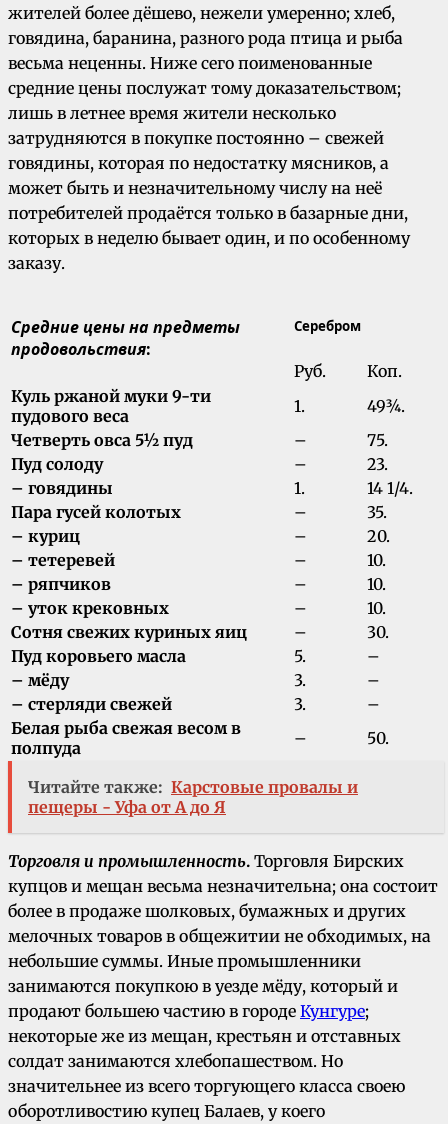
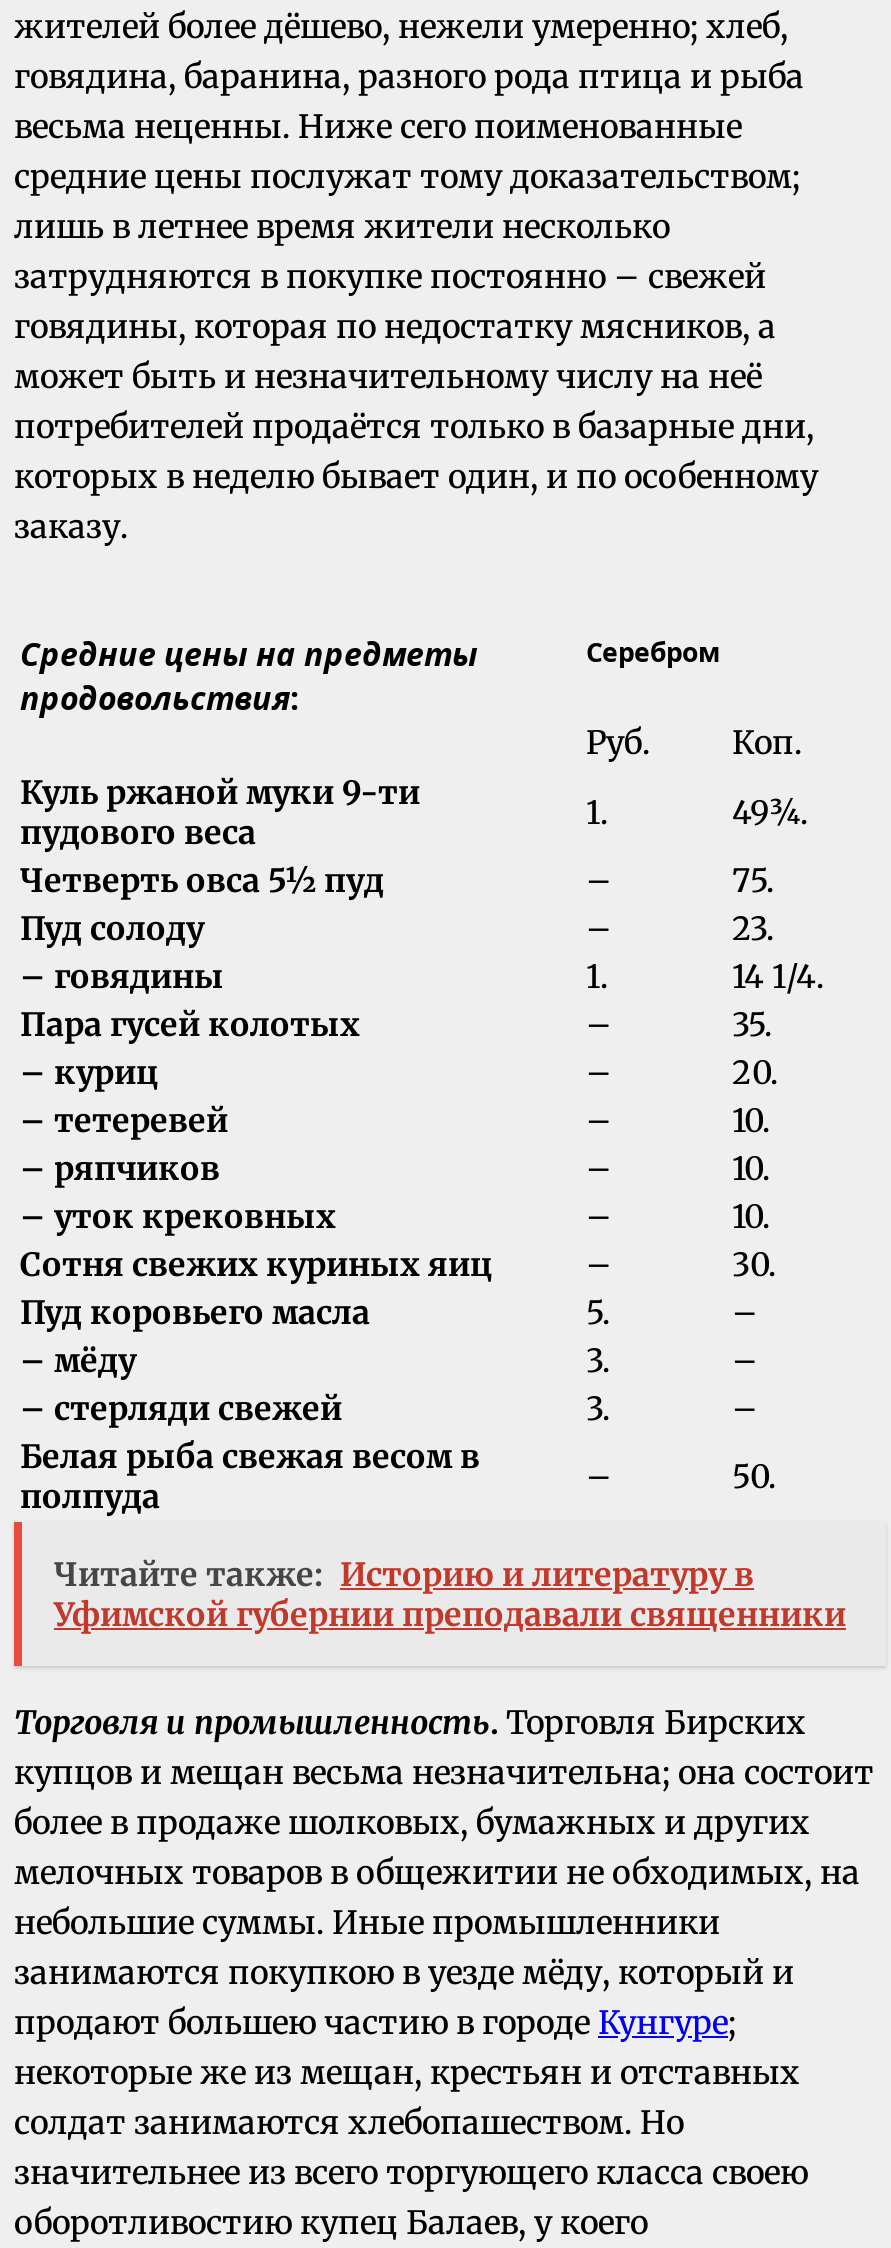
[28,777,358,817] Читайте также: Карстовые провалы и | пещеры - Уфа от А до Я -> [54,1554,846,1634] Читайте также: Историю и литературу в | Уфимской губернии преподавали священники

